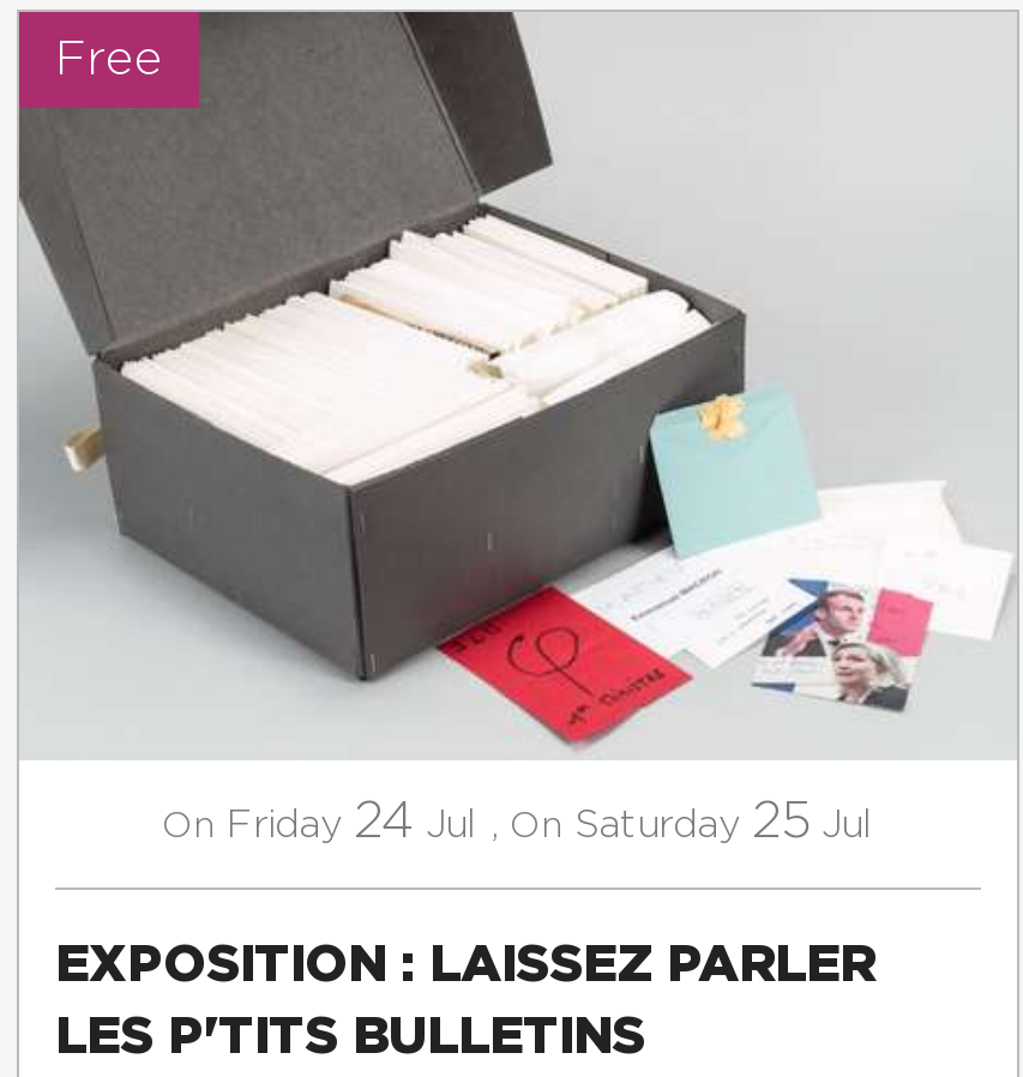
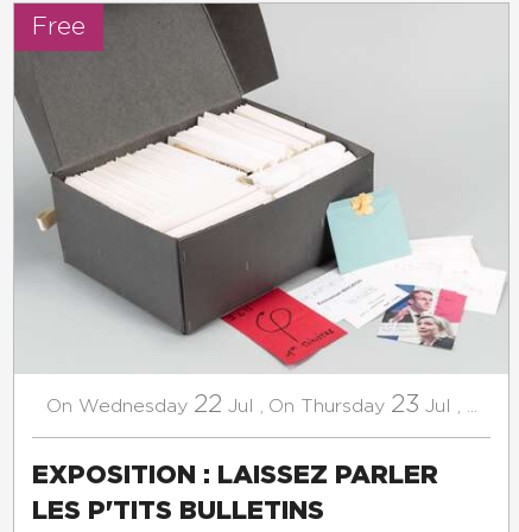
[162,795,874,846] On Friday 24 Jul, On Saturday 25 Jul -> [46,391,477,416] On Wednesday 22 Jul, On Thursday 23 Jul,...

